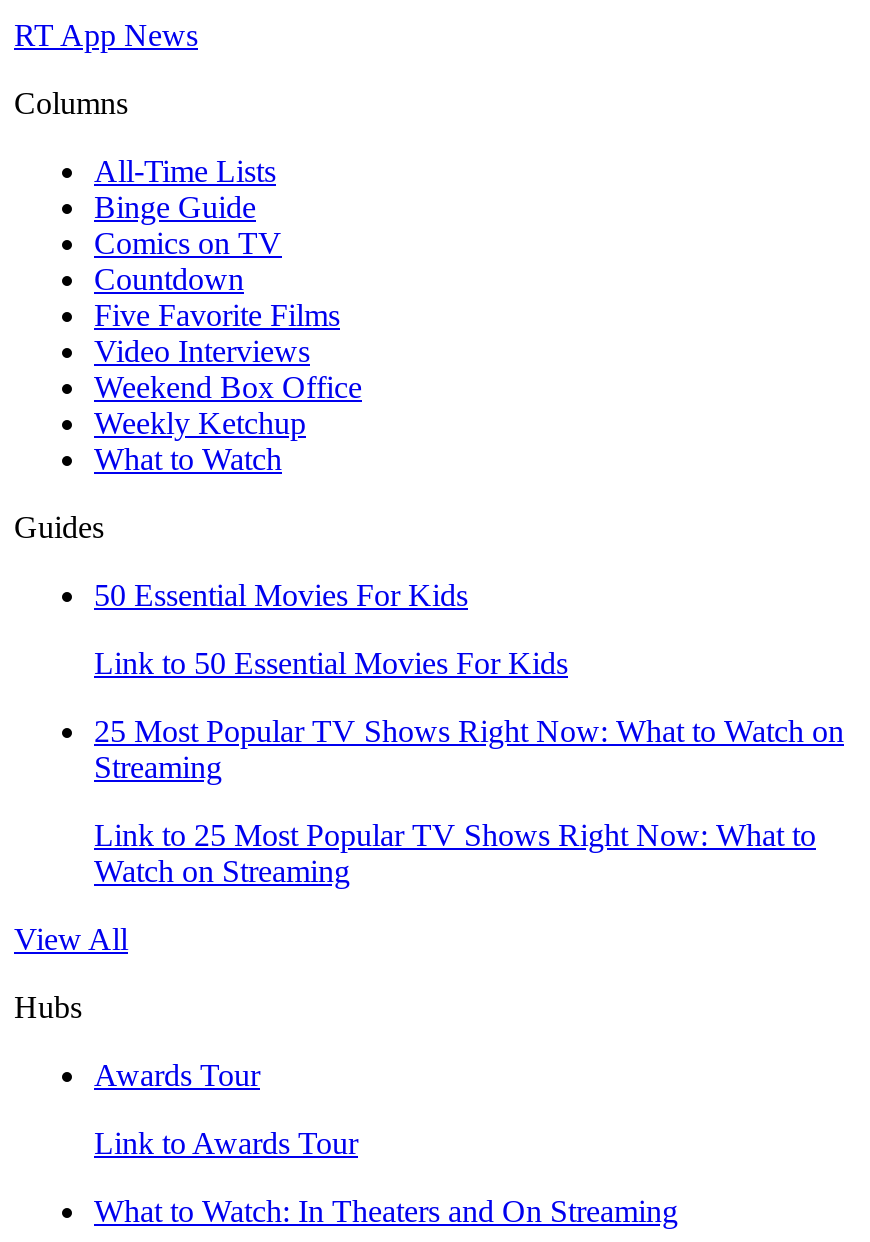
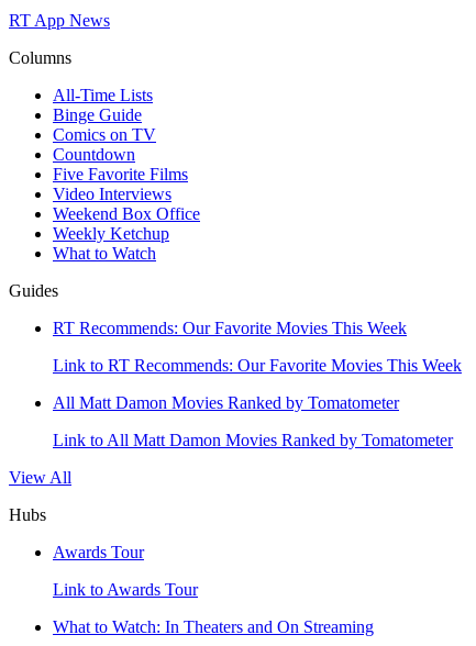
[94,578,468,612] 50 Essential Movies For Kids -> [53,319,407,337] RT Recommends: Our Favorite Movies This Week
[94,646,568,680] Link to 50 Essential Movies For Kids -> [53,356,462,375] Link to RT Recommends: Our Favorite Movies This Week
[94,714,844,784] 25 Most Popular TV Shows Right Now: What to Watch on | Streaming -> [53,393,399,412] All Matt Damon Movies Ranked by Tomatometer
[94,818,816,888] Link to 25 Most Popular TV Shows Right Now: What to | Watch on Streaming -> [53,431,453,449] Link to All Matt Damon Movies Ranked by Tomatometer

